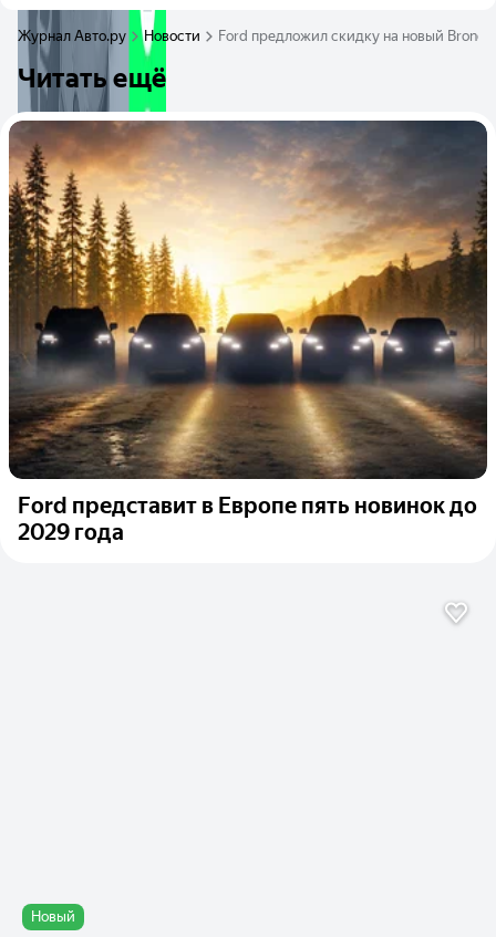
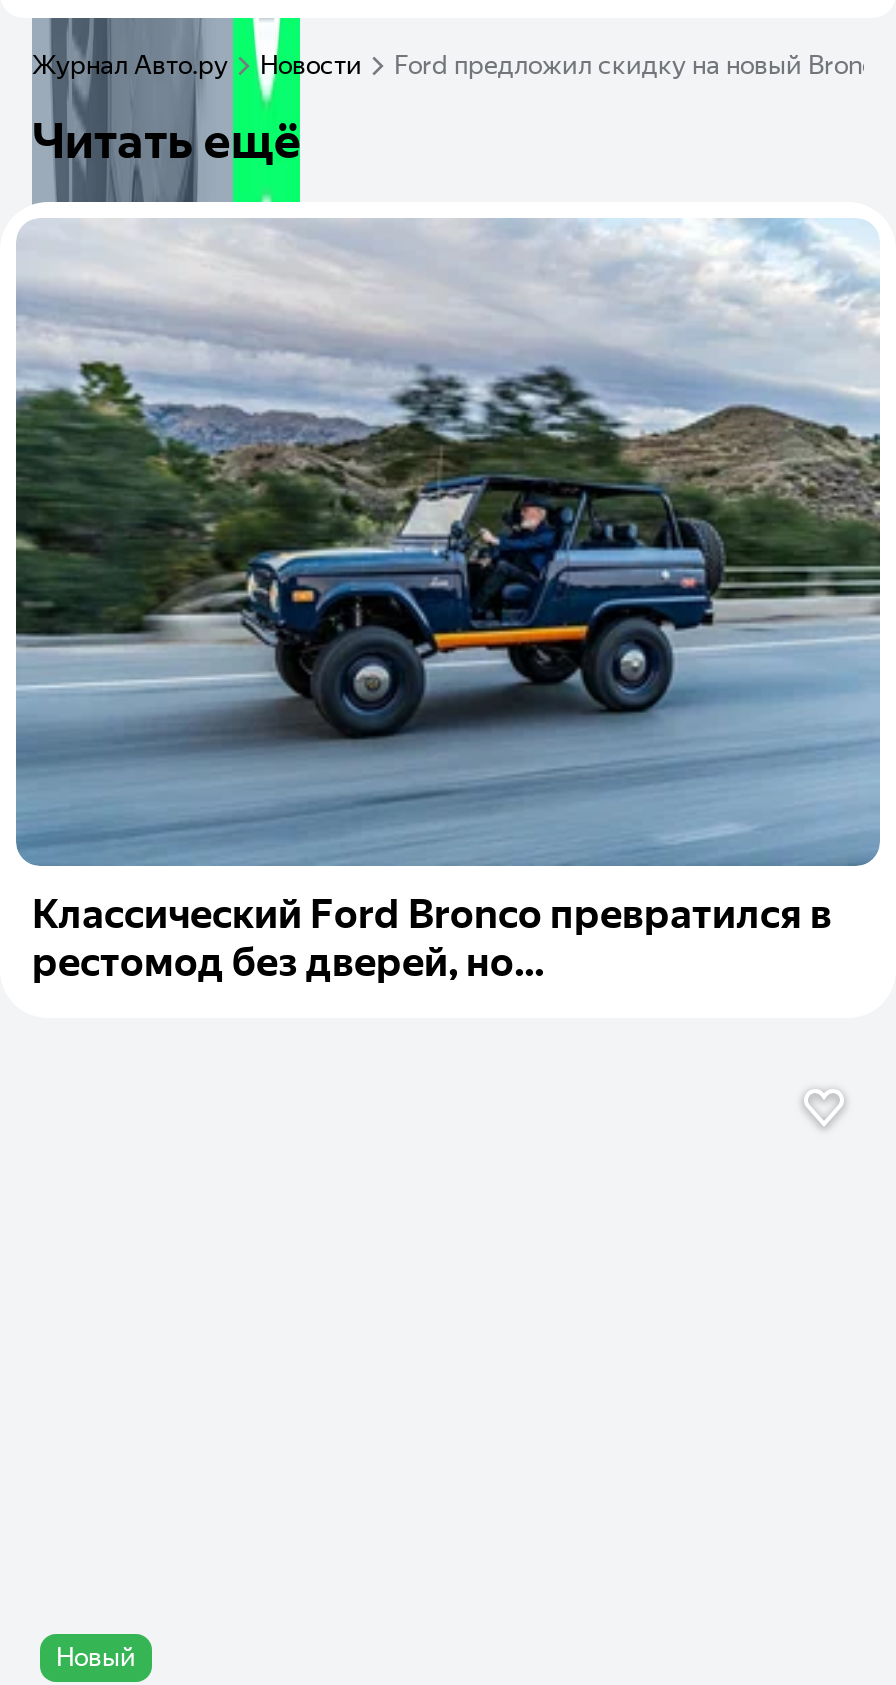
[8,119,488,545] [image] | Ford представит в Европе пять новинок до | 2029 года -> [14,218,880,986] [image] | Классический Ford Bronco превратился в | рестомод без дверей, но...

